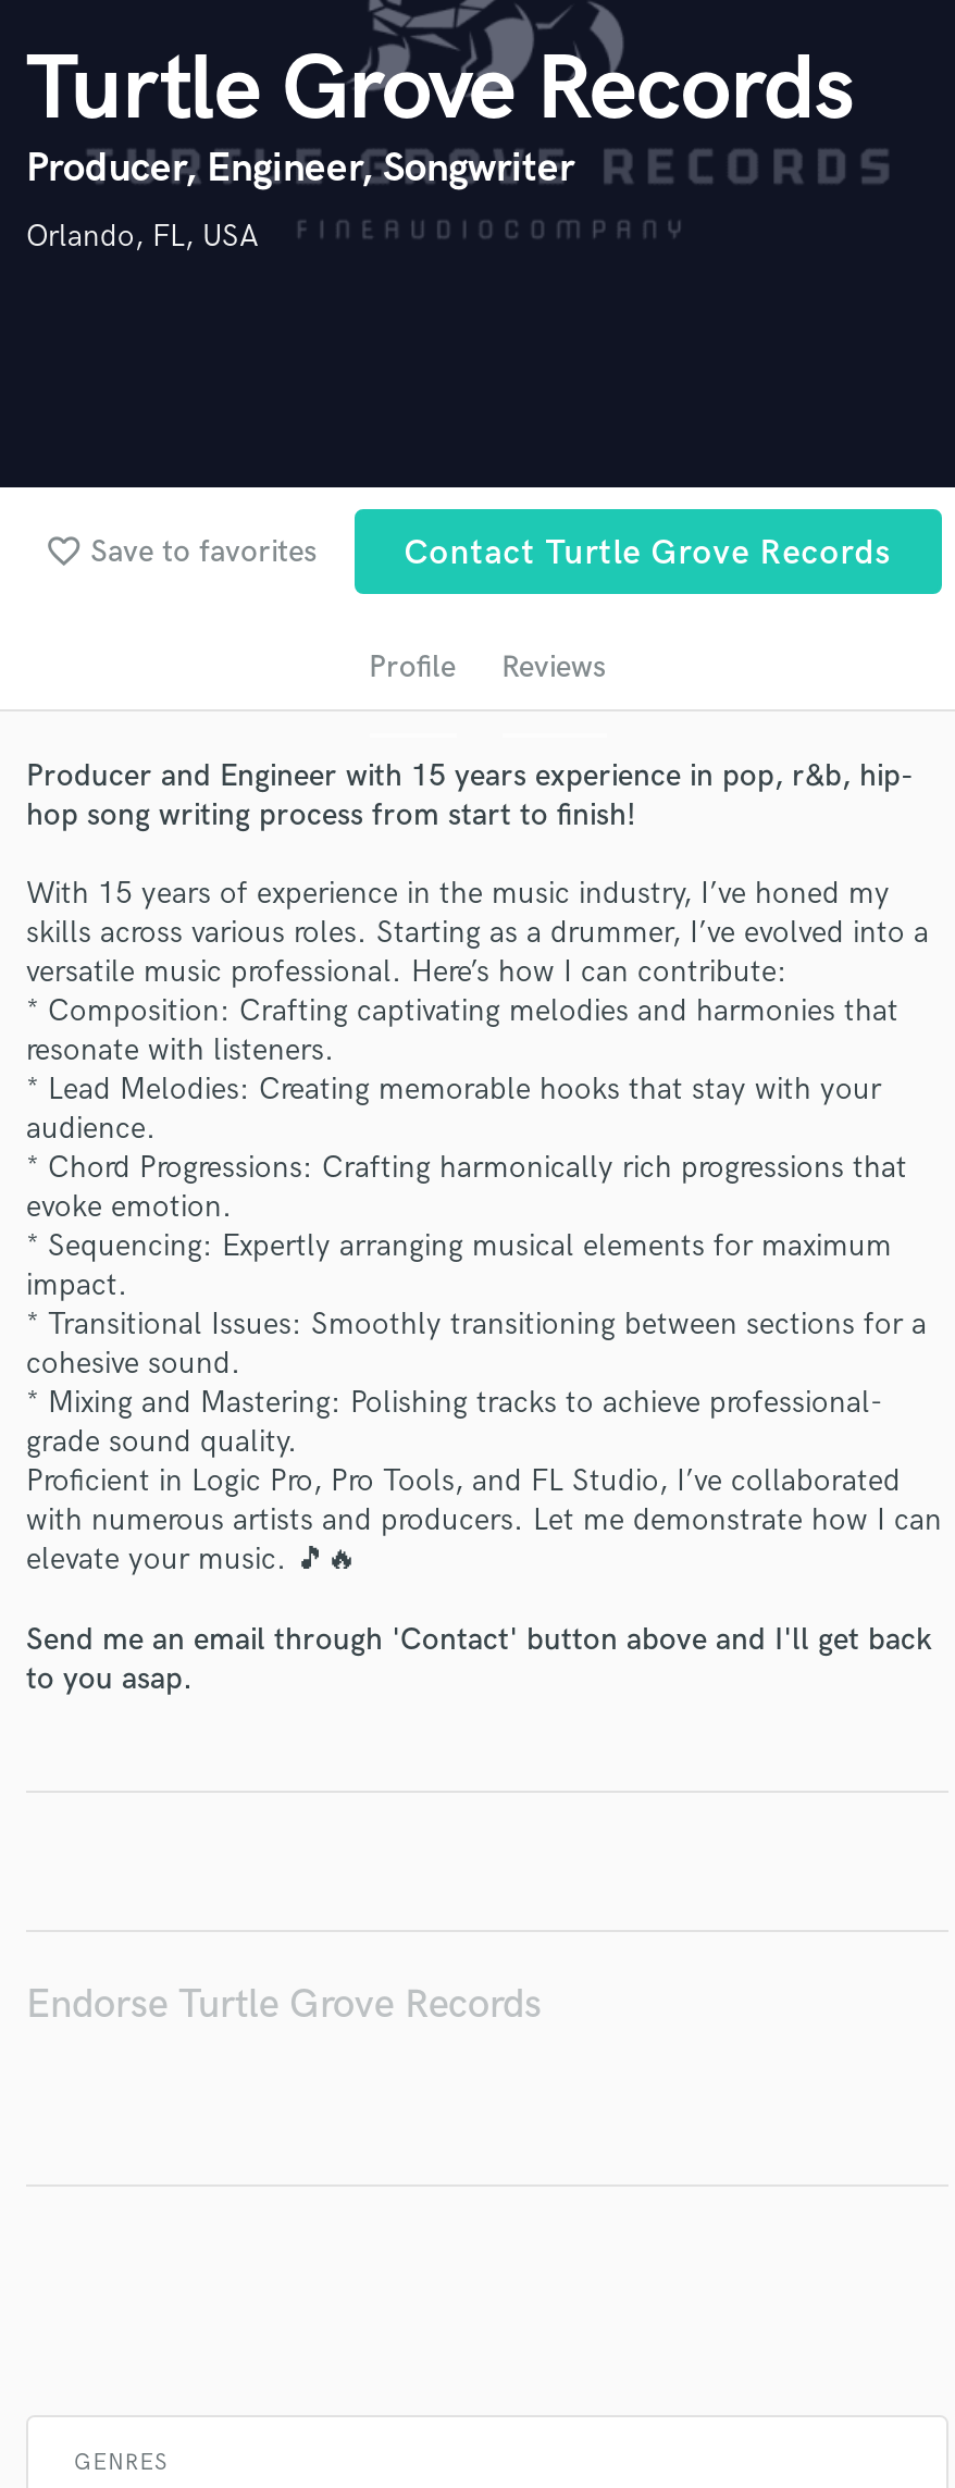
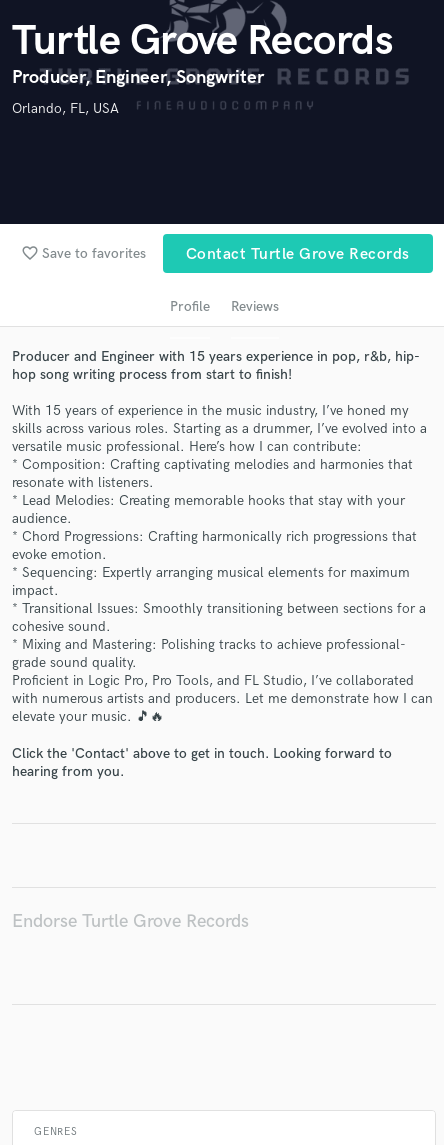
[26,1620,931,1696] Send me an email through 'Contact' button above and I'll get back | to you asap. -> [12,745,392,780] Click the 'Contact' above to get in touch. Looking forward to | hearing from you.

